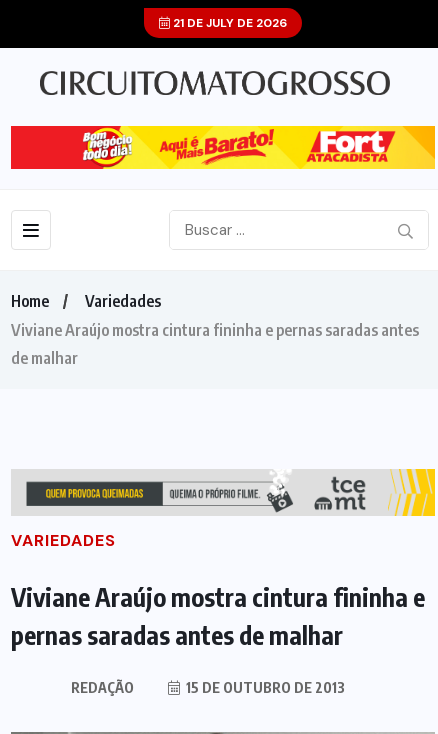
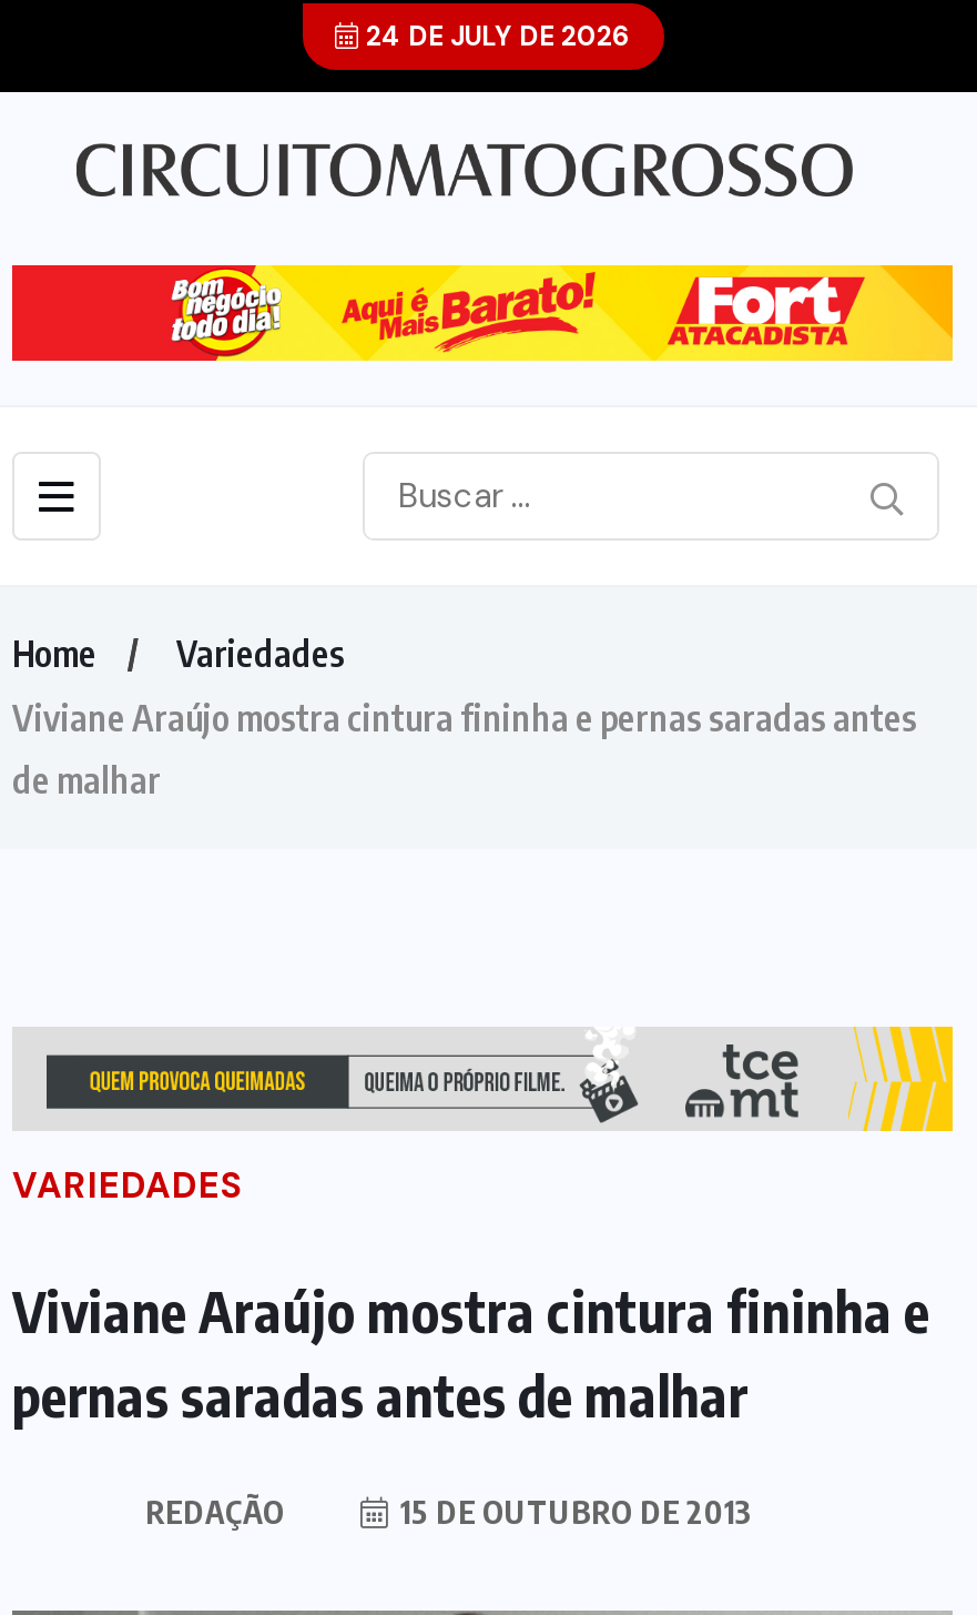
[170,15,287,31] 21 DE JULY DE 2026 -> [359,19,630,54] 24 DE JULY DE 2026

